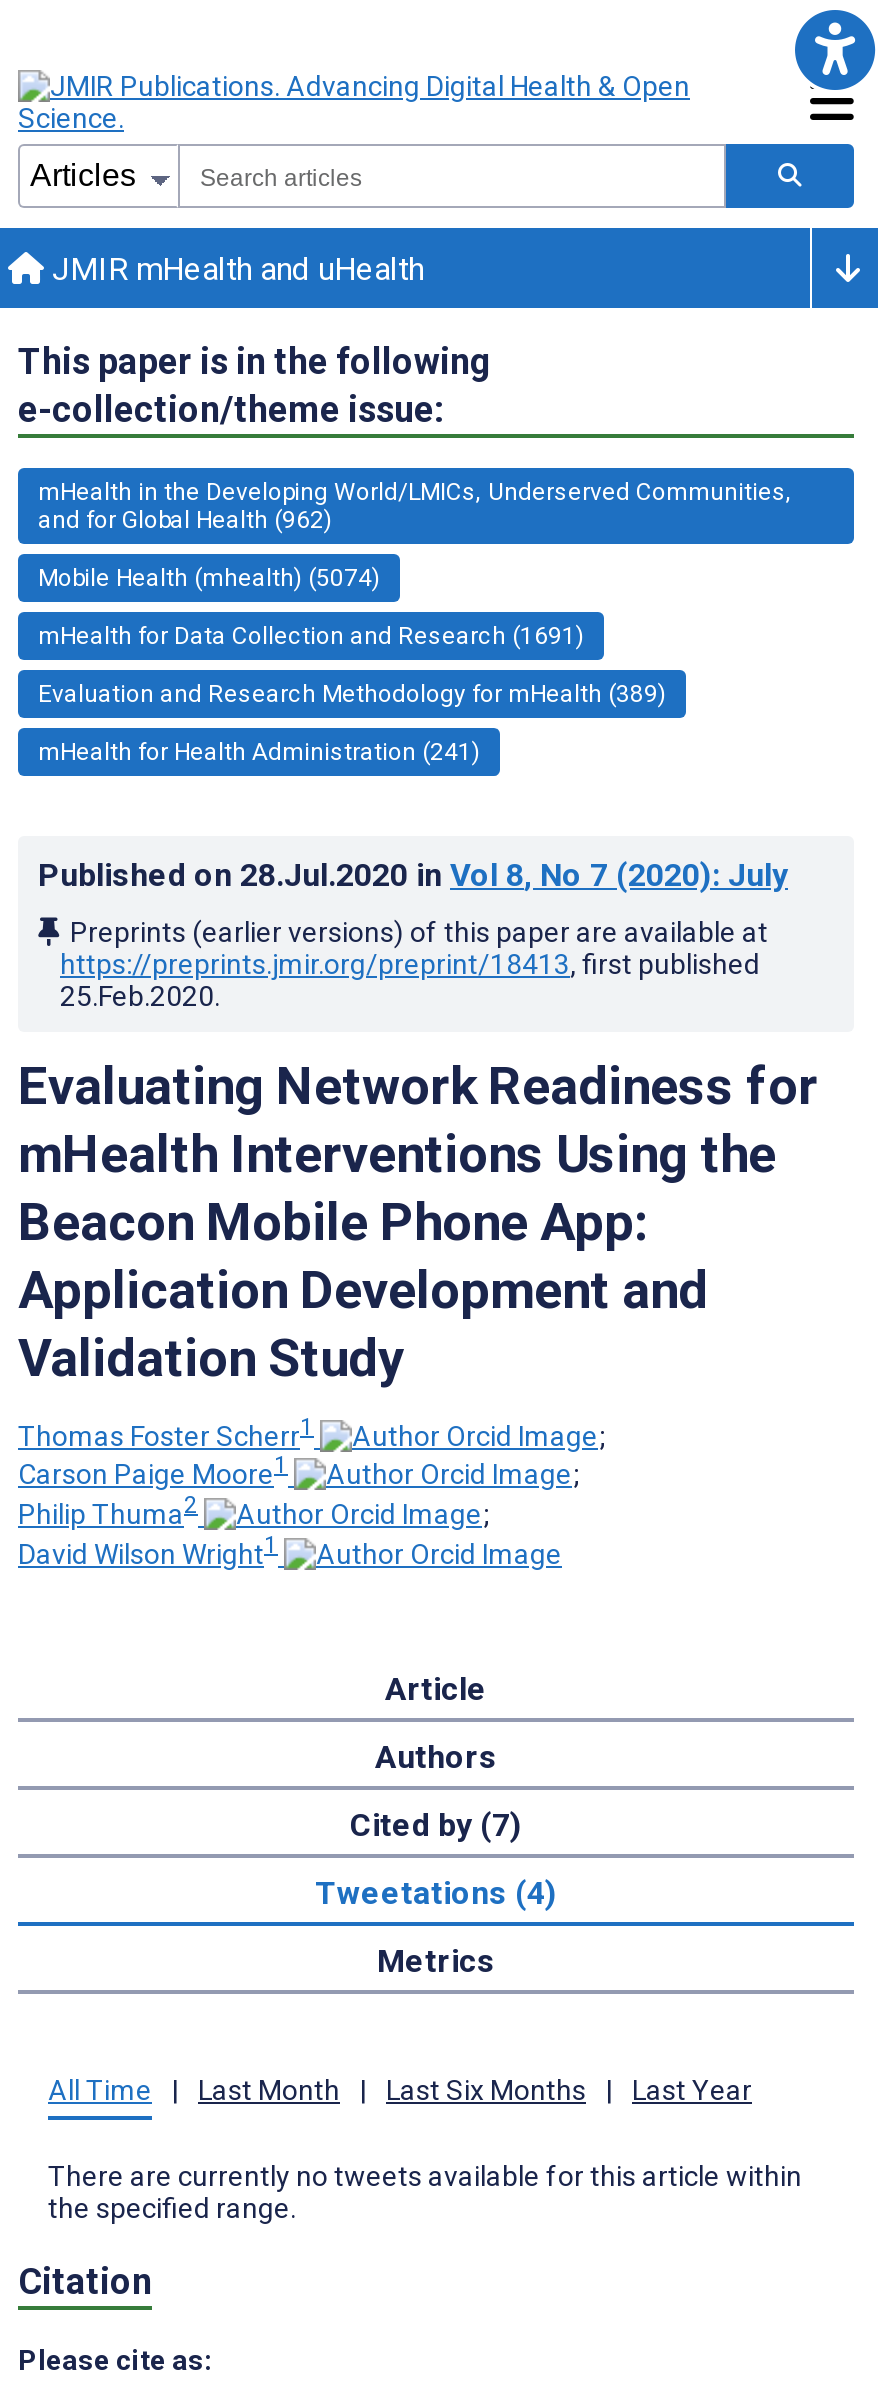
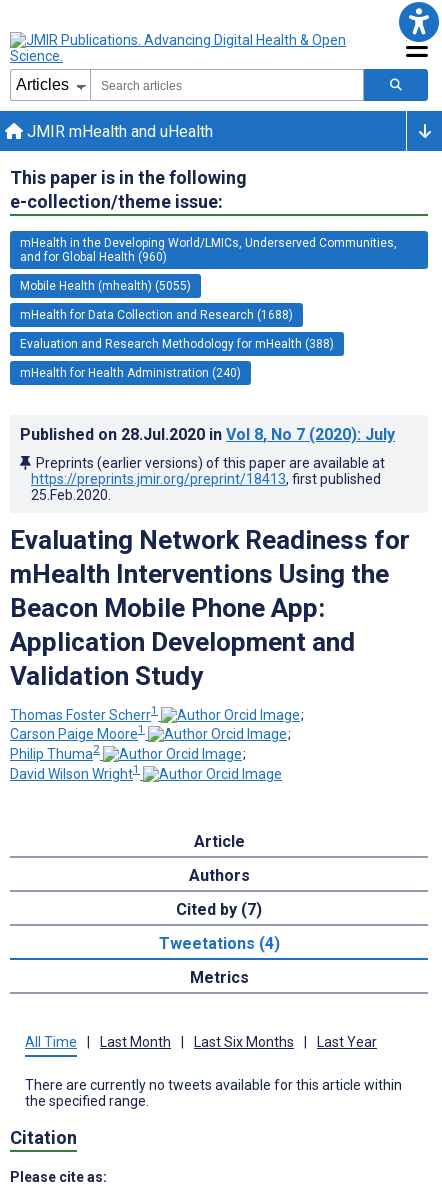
[38,506,332,534] and for Global Health (962) -> [20,250,167,264] and for Global Health (960)
[38,564,380,592] Mobile Health (mhealth) (5074) -> [20,279,191,293] Mobile Health (mhealth) (5055)
[38,622,584,650] mHealth for Data Collection and Research (1691) -> [20,308,293,322] mHealth for Data Collection and Research (1688)
[38,680,666,708] Evaluation and Research Methodology for mHealth (389) -> [20,337,334,351] Evaluation and Research Methodology for mHealth (388)
[38,738,480,766] mHealth for Health Administration (241) -> [20,366,241,380] mHealth for Health Administration (240)

